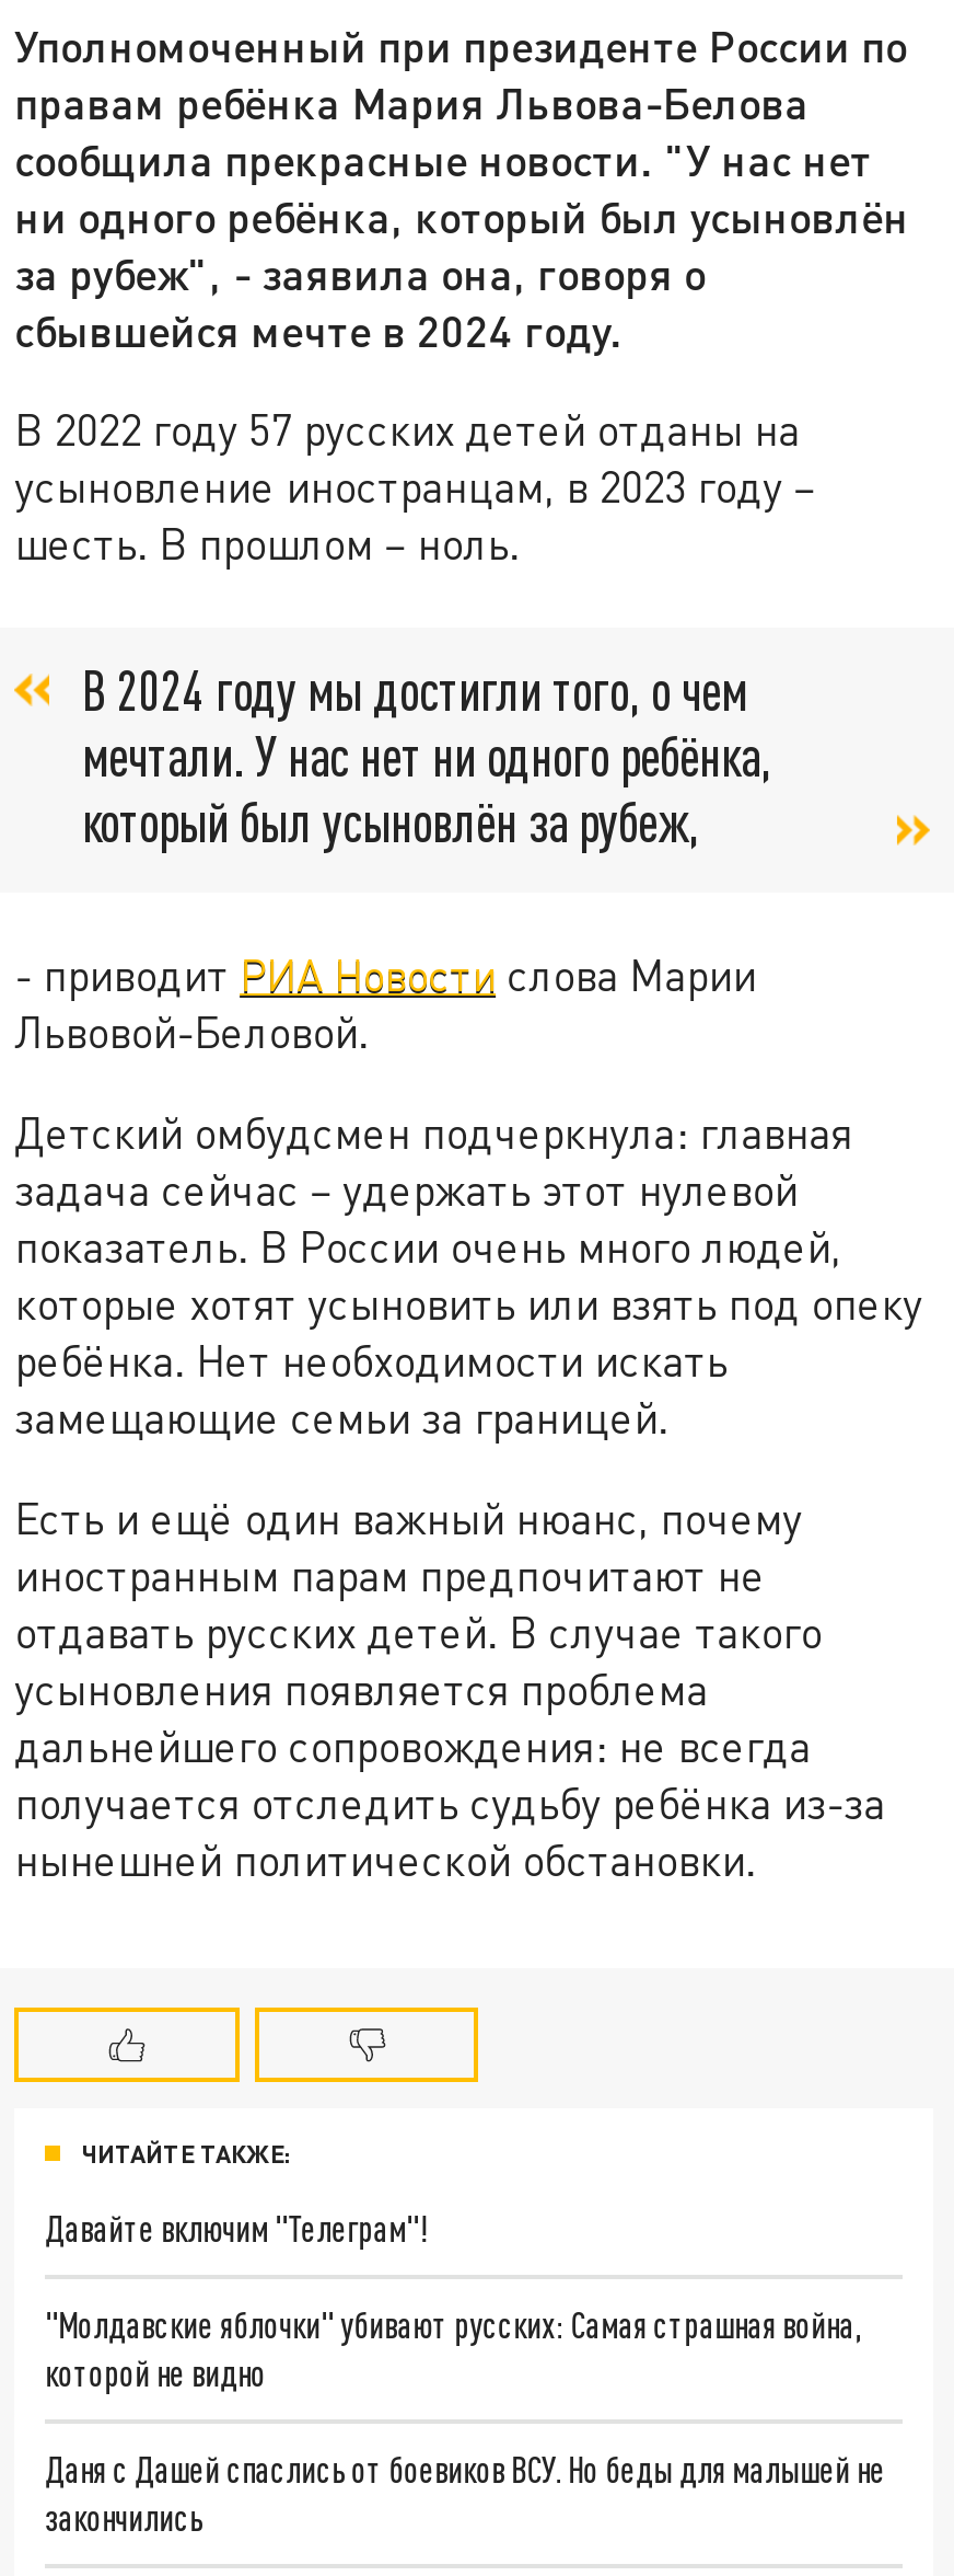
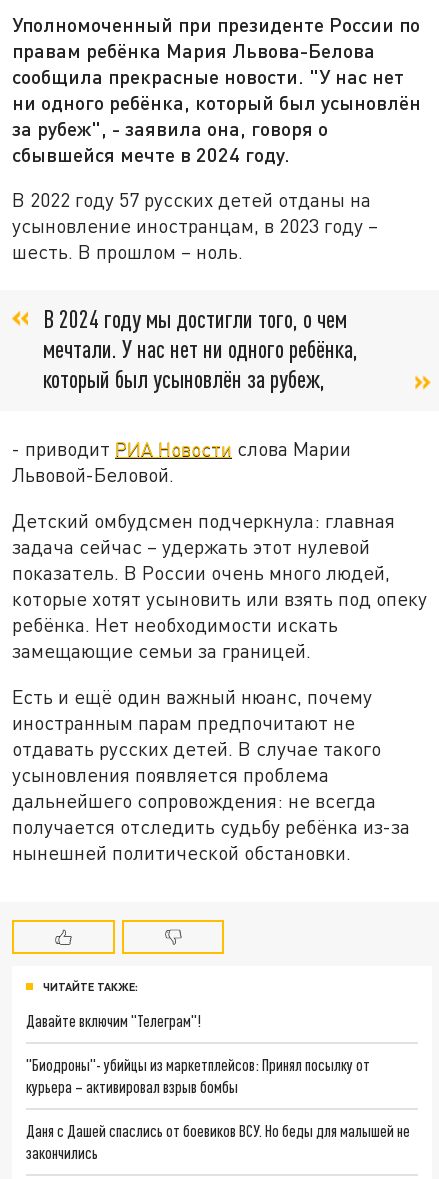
[45,2304,861,2393] "Молдавские яблочки" убивают русских: Самая страшная война, | которой не видно -> [26,1055,370,1096] "Биодроны"- убийцы из маркетплейсов: Принял посылку от | курьера – активировал взрыв бомбы

